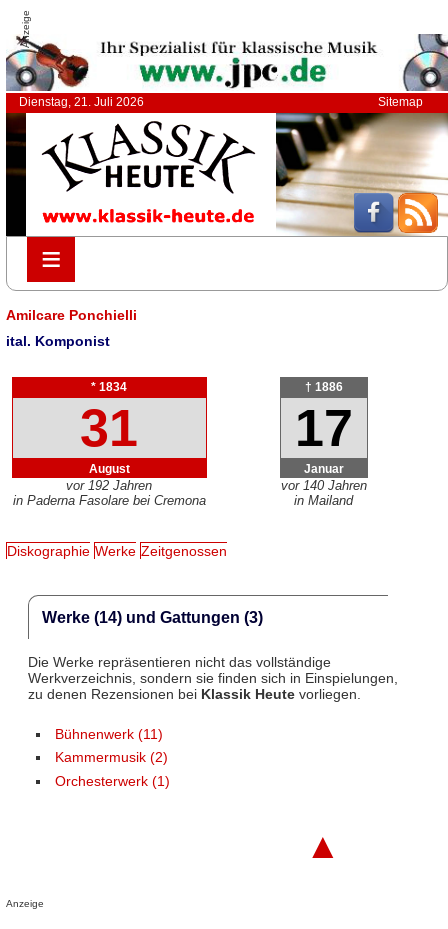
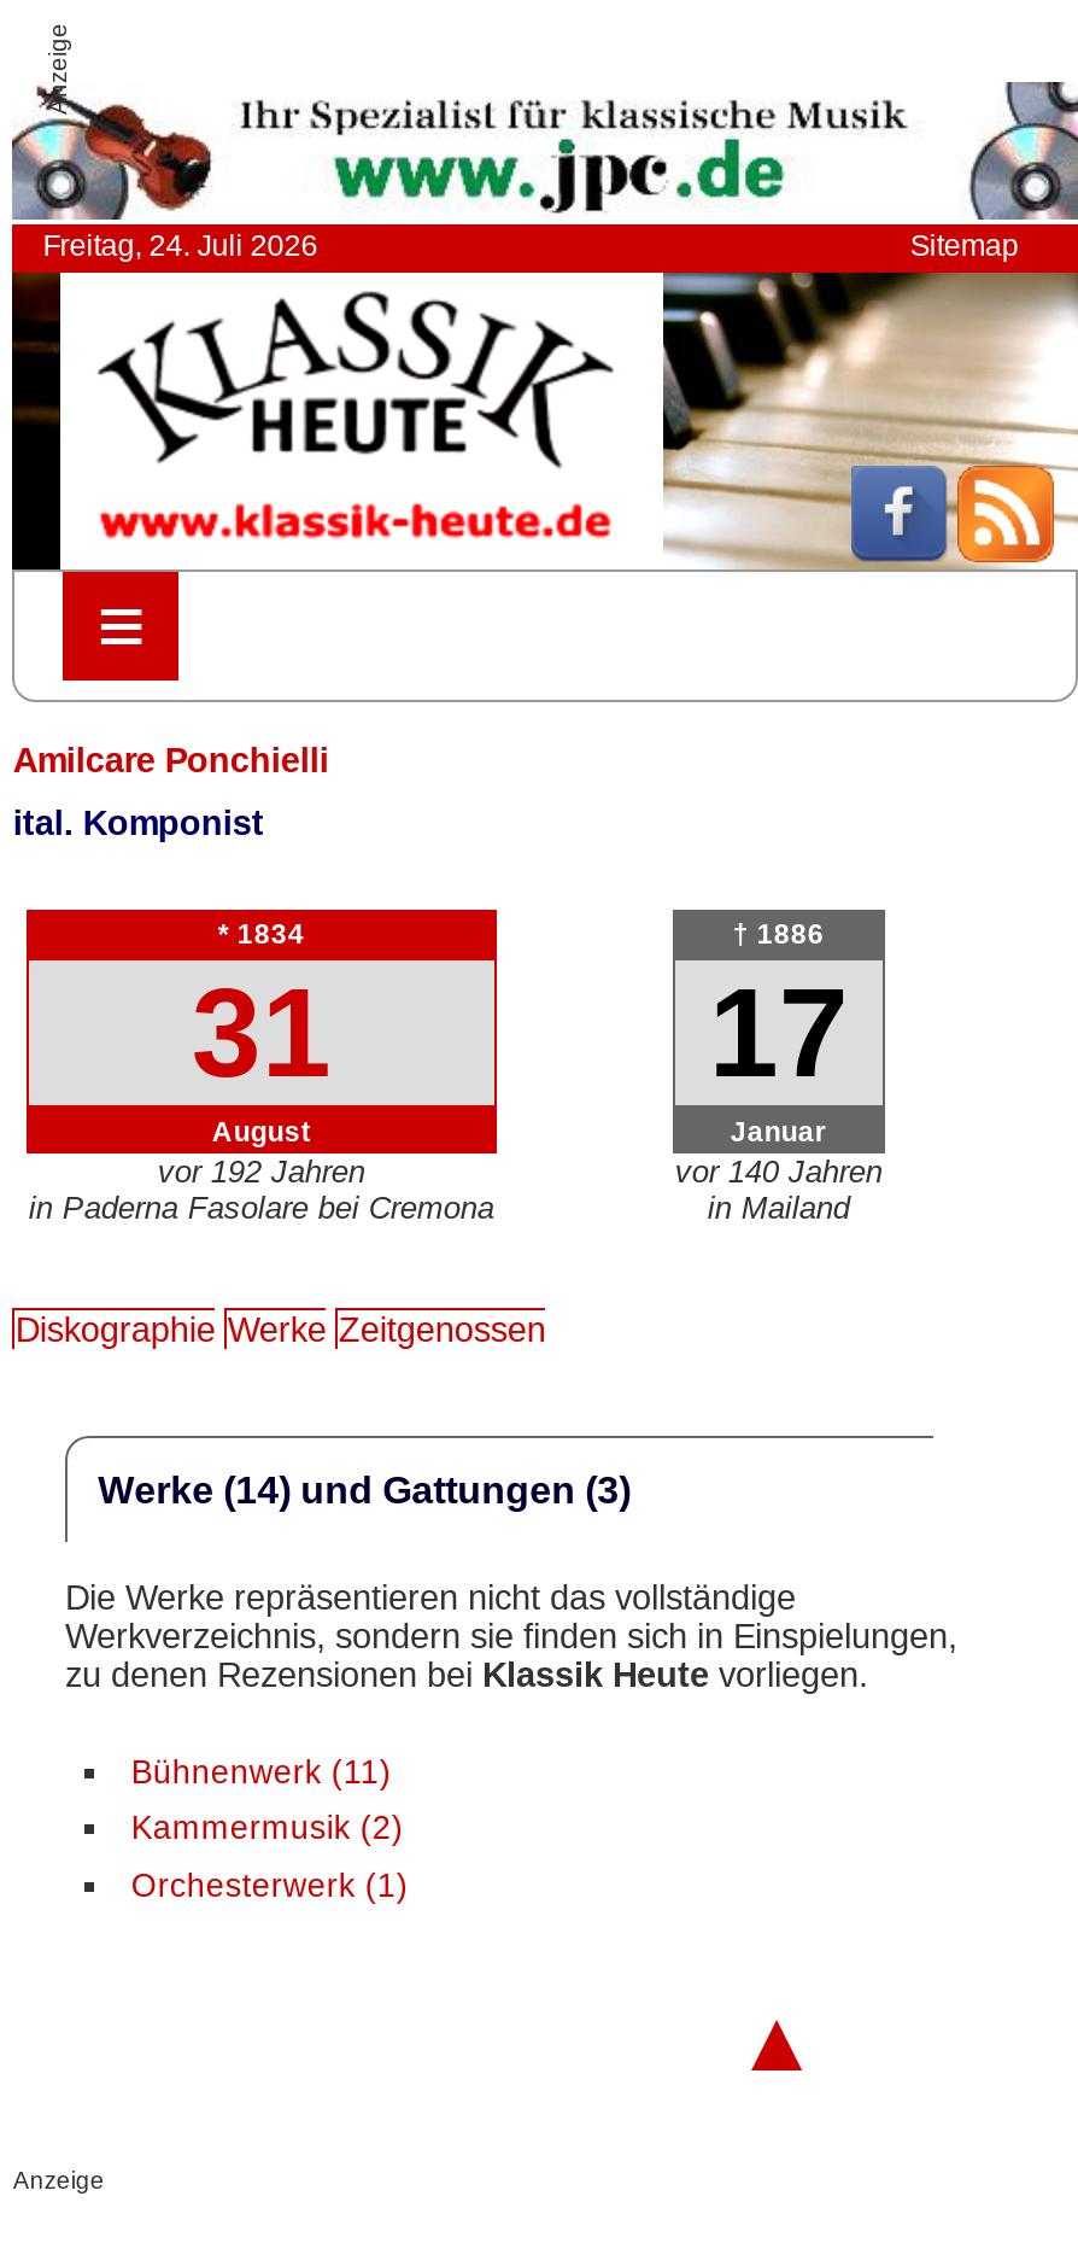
[19,95,144,109] Dienstag, 21. Juli 2026 -> [43,229,318,263] Freitag, 24. Juli 2026

